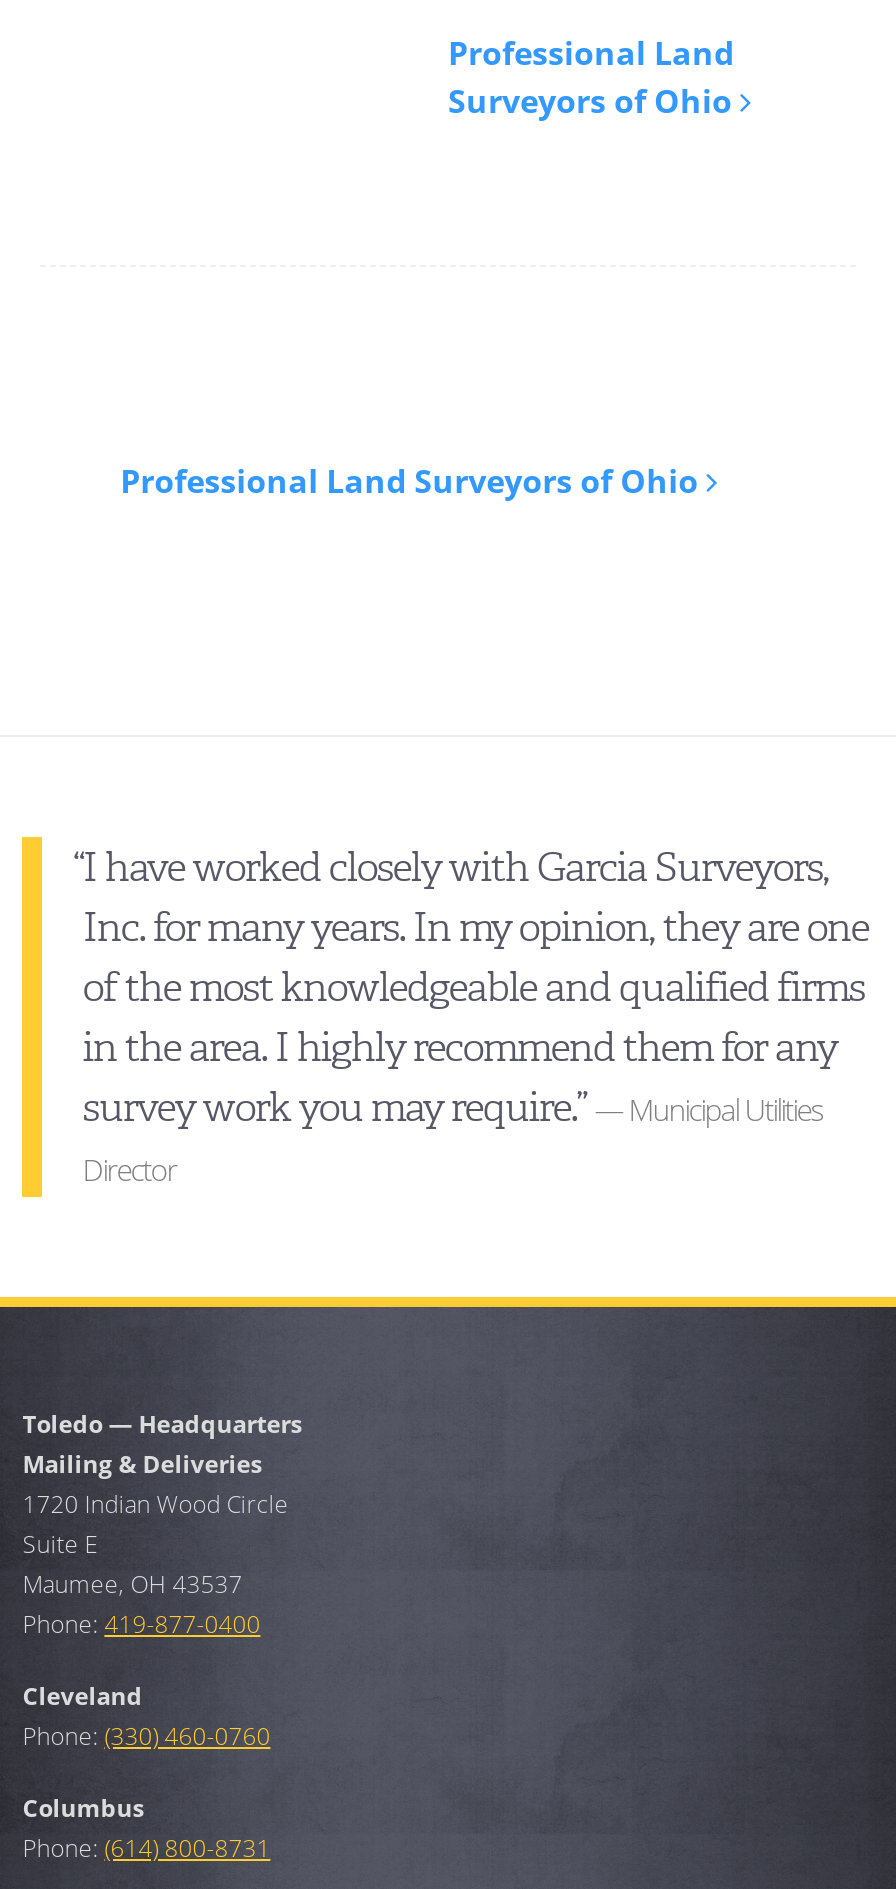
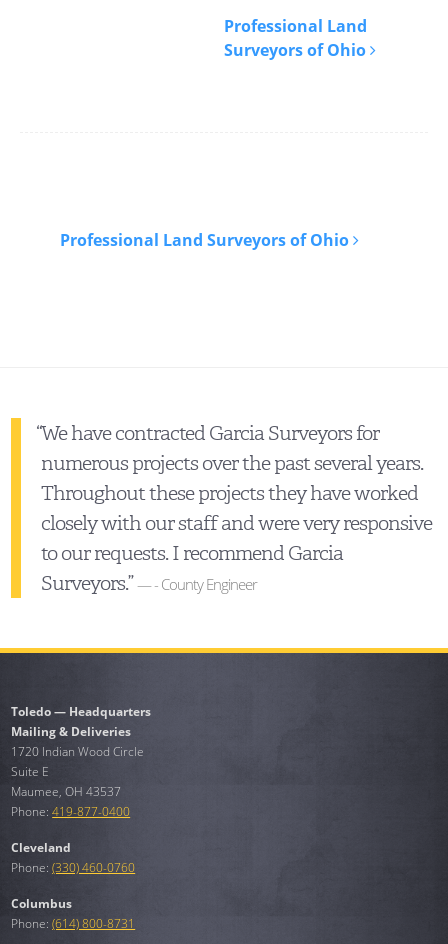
[72,841,868,1189] “I have worked closely with Garcia Surveyors, | Inc. for many years. In my opinion, they are one | of the most knowledgeable and qualified firms | in the area. I highly recommend them for any | survey work you may require.”— Municipal Utilities | Director -> [36,420,432,596] “We have contracted Garcia Surveyors for | numerous projects over the past several years. | Throughout these projects they have worked | closely with our staff and were very responsive | to our requests. I recommend Garcia | Surveyors.”— - County Engineer

